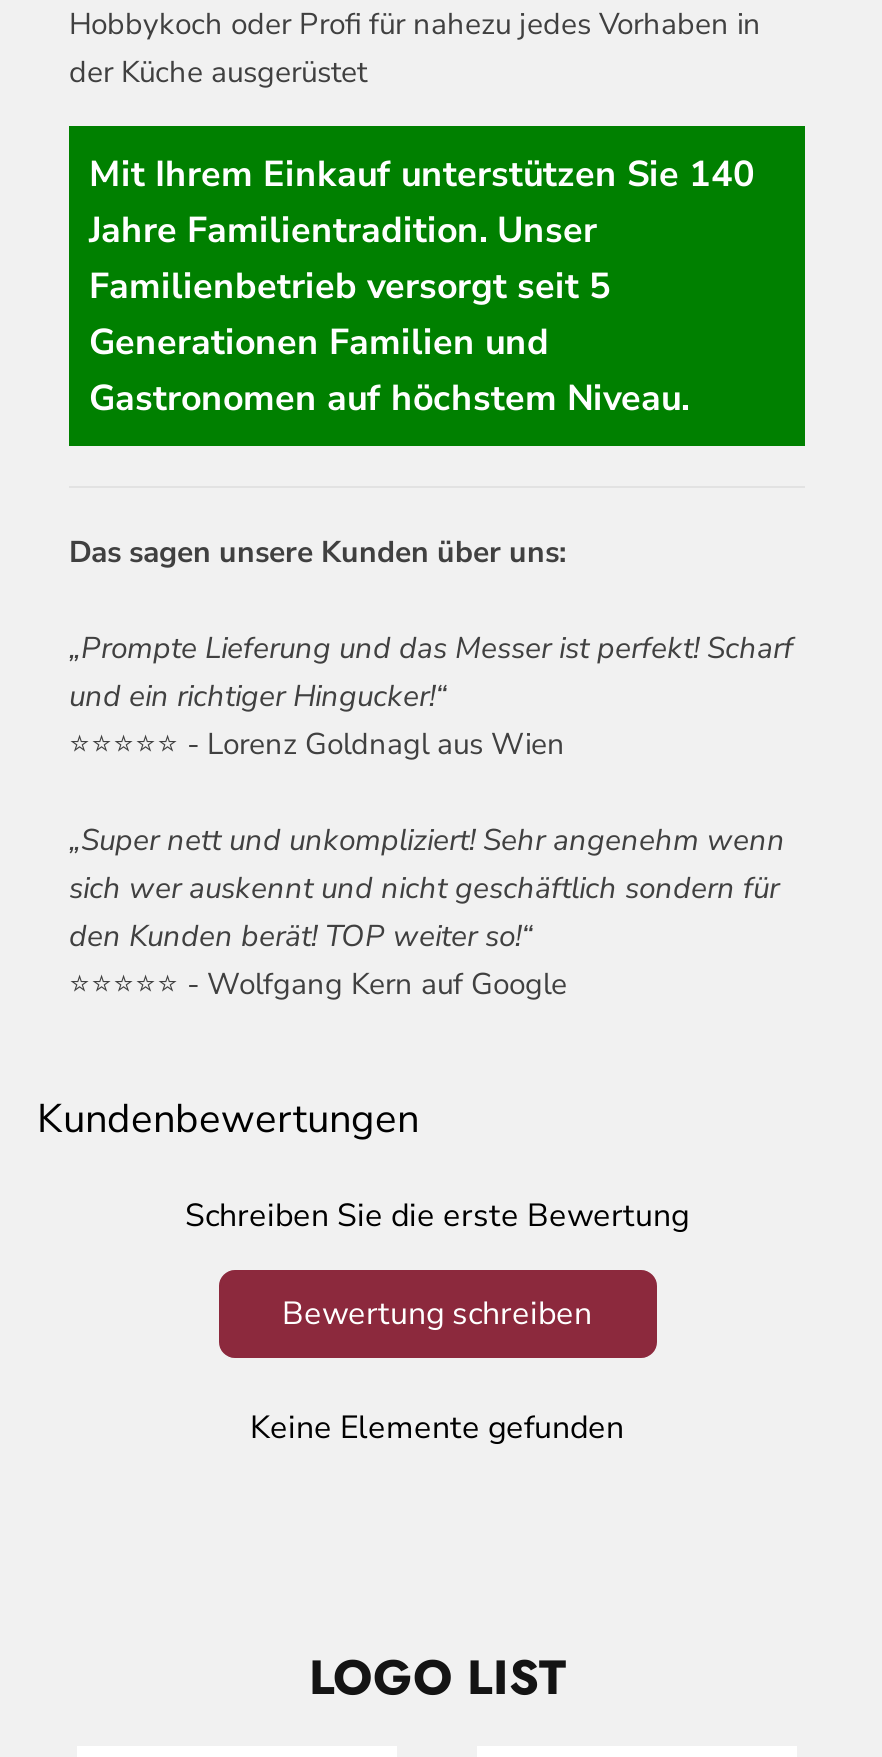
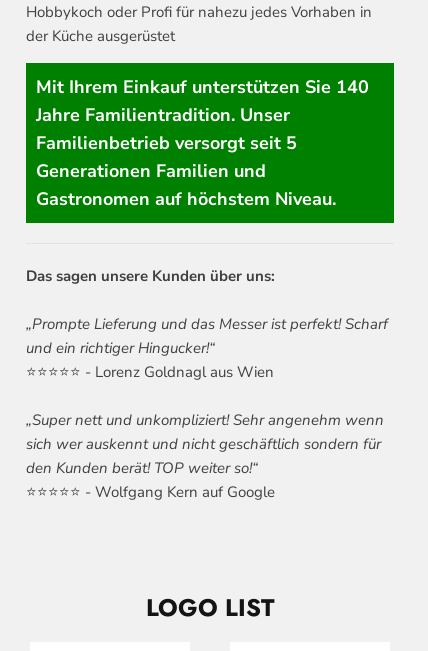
[37,1092,689,1450] Kundenbewertungen | Schreiben Sie die erste Bewertung | Bewertung schreiben | Keine Elemente gefunden -> none

